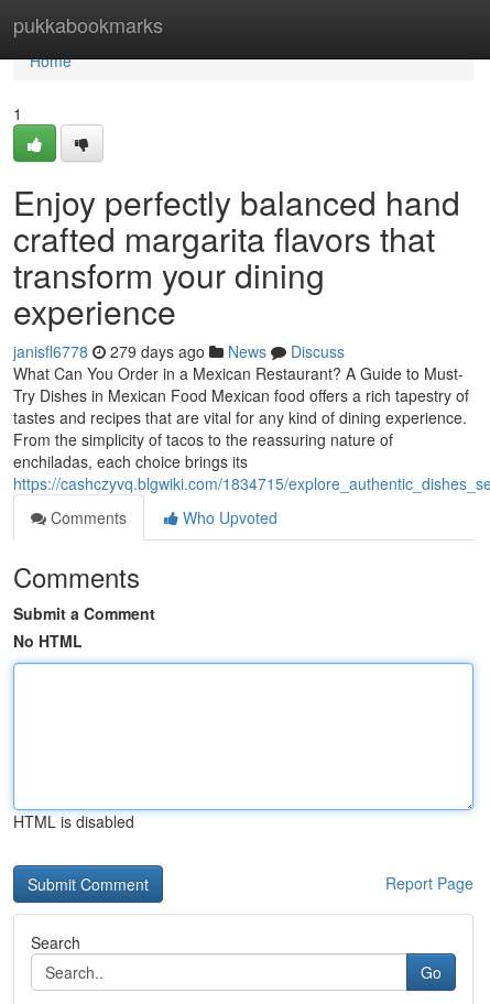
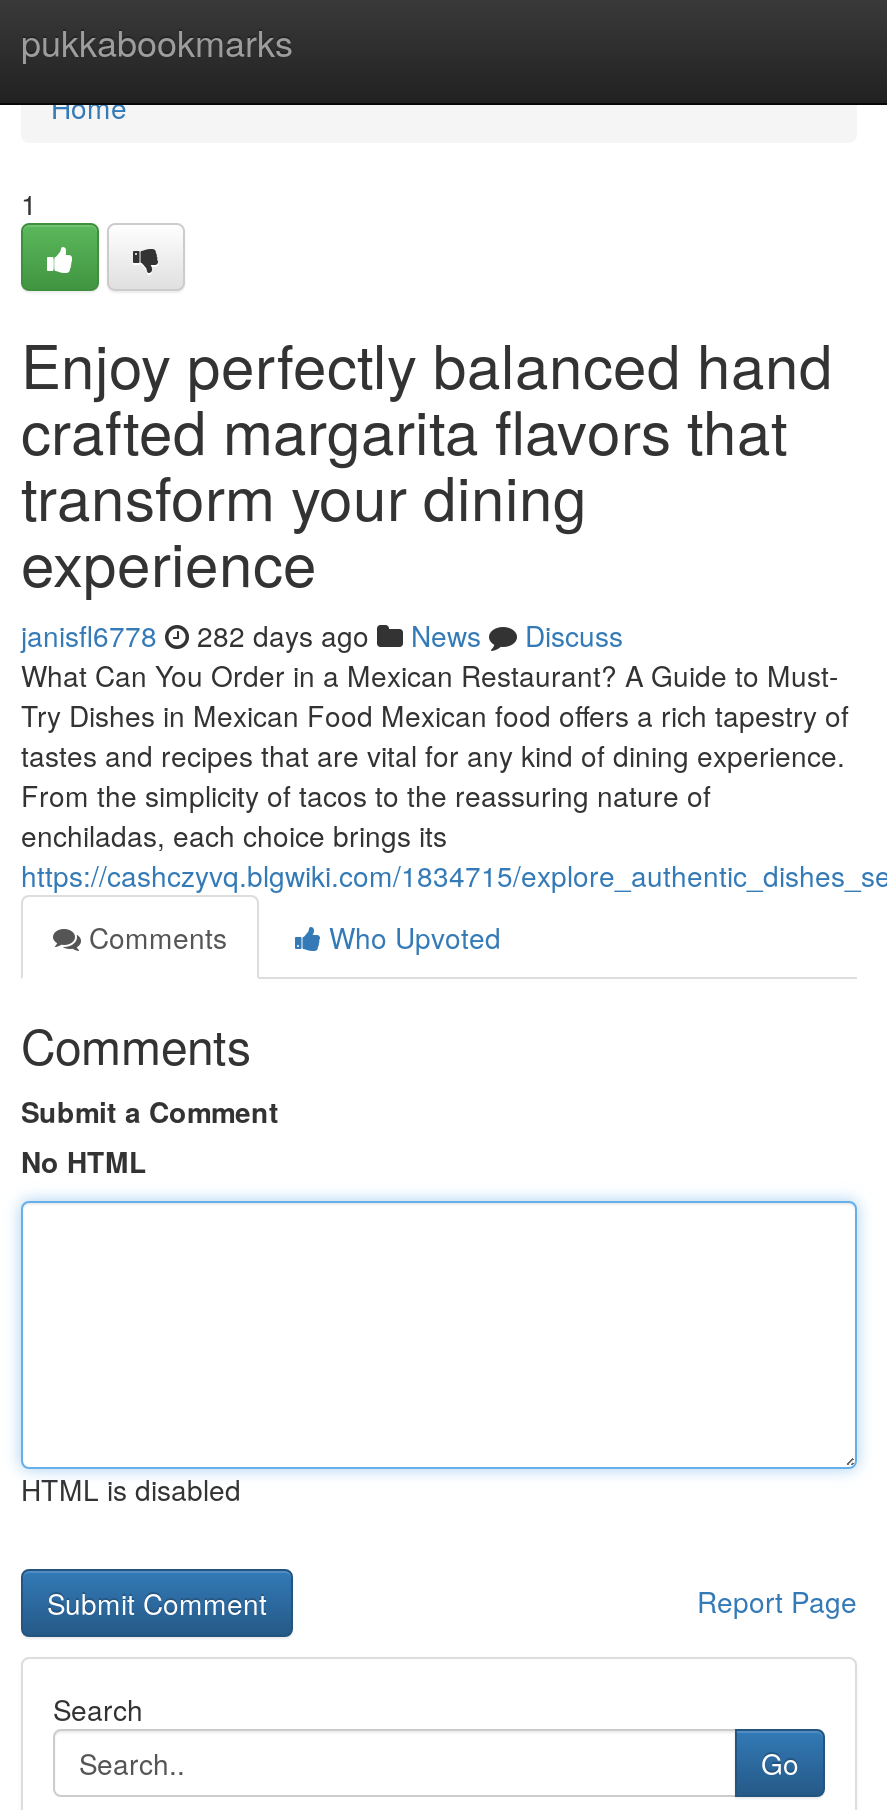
[13,340,345,362] janisfl6778 279 days ago News Discuss -> [21,615,623,655] janisfl6778 282 days ago News Discuss

